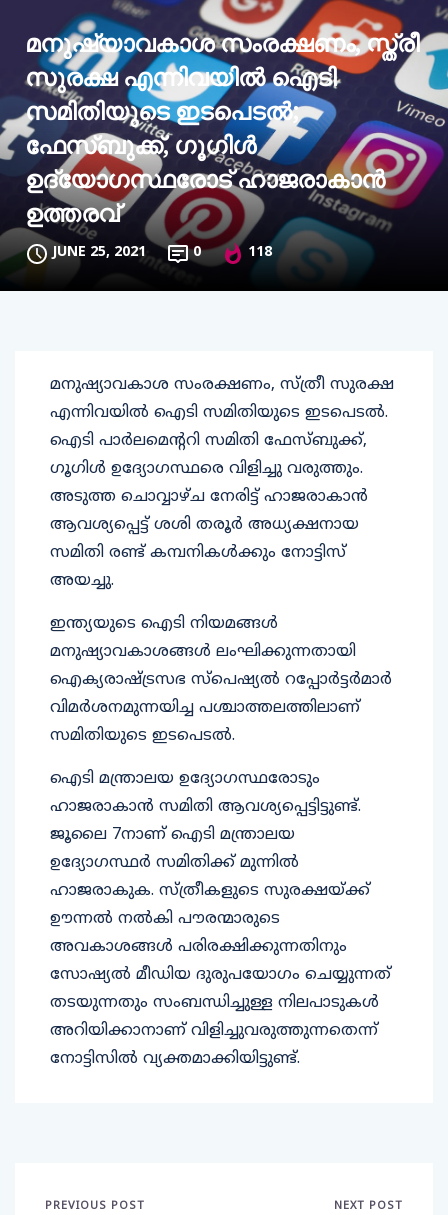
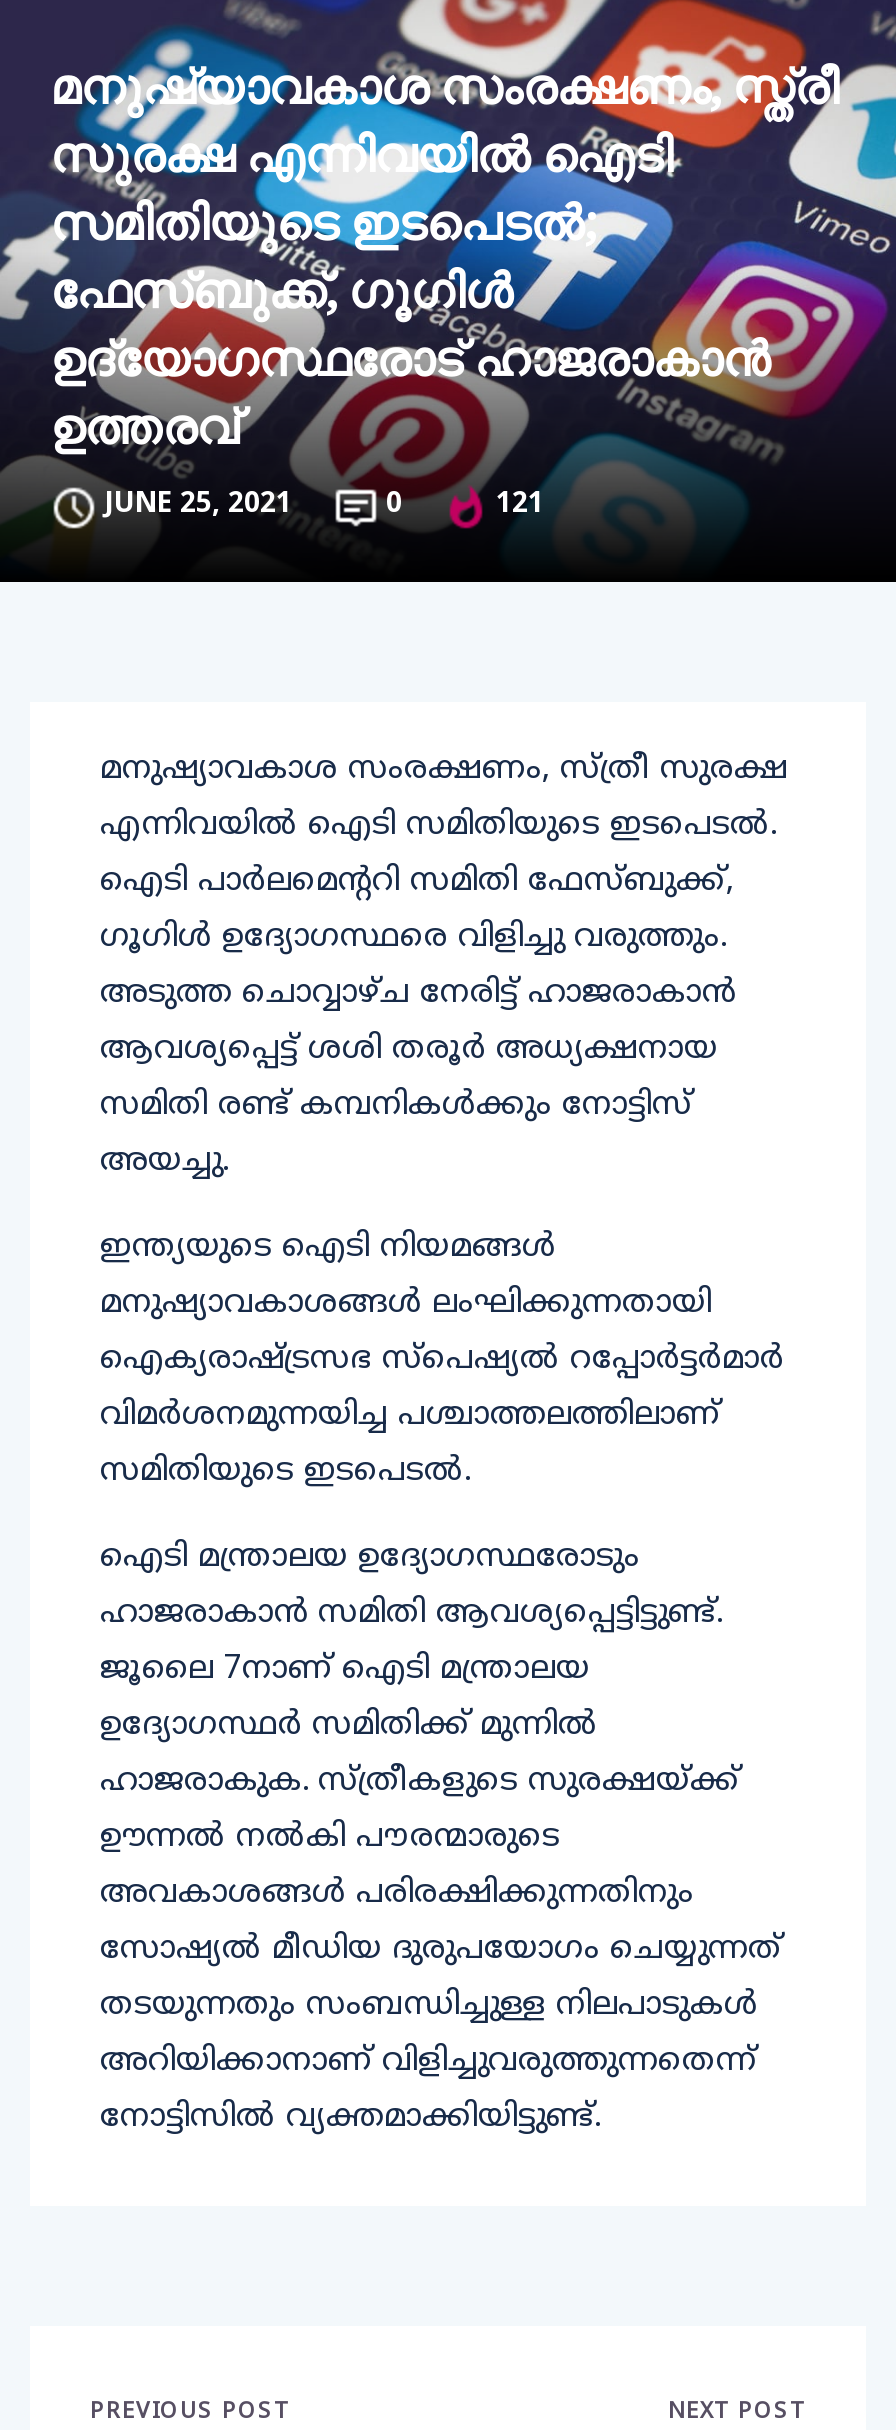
[248,244,272,261] 118 -> [496,488,544,522] 121

